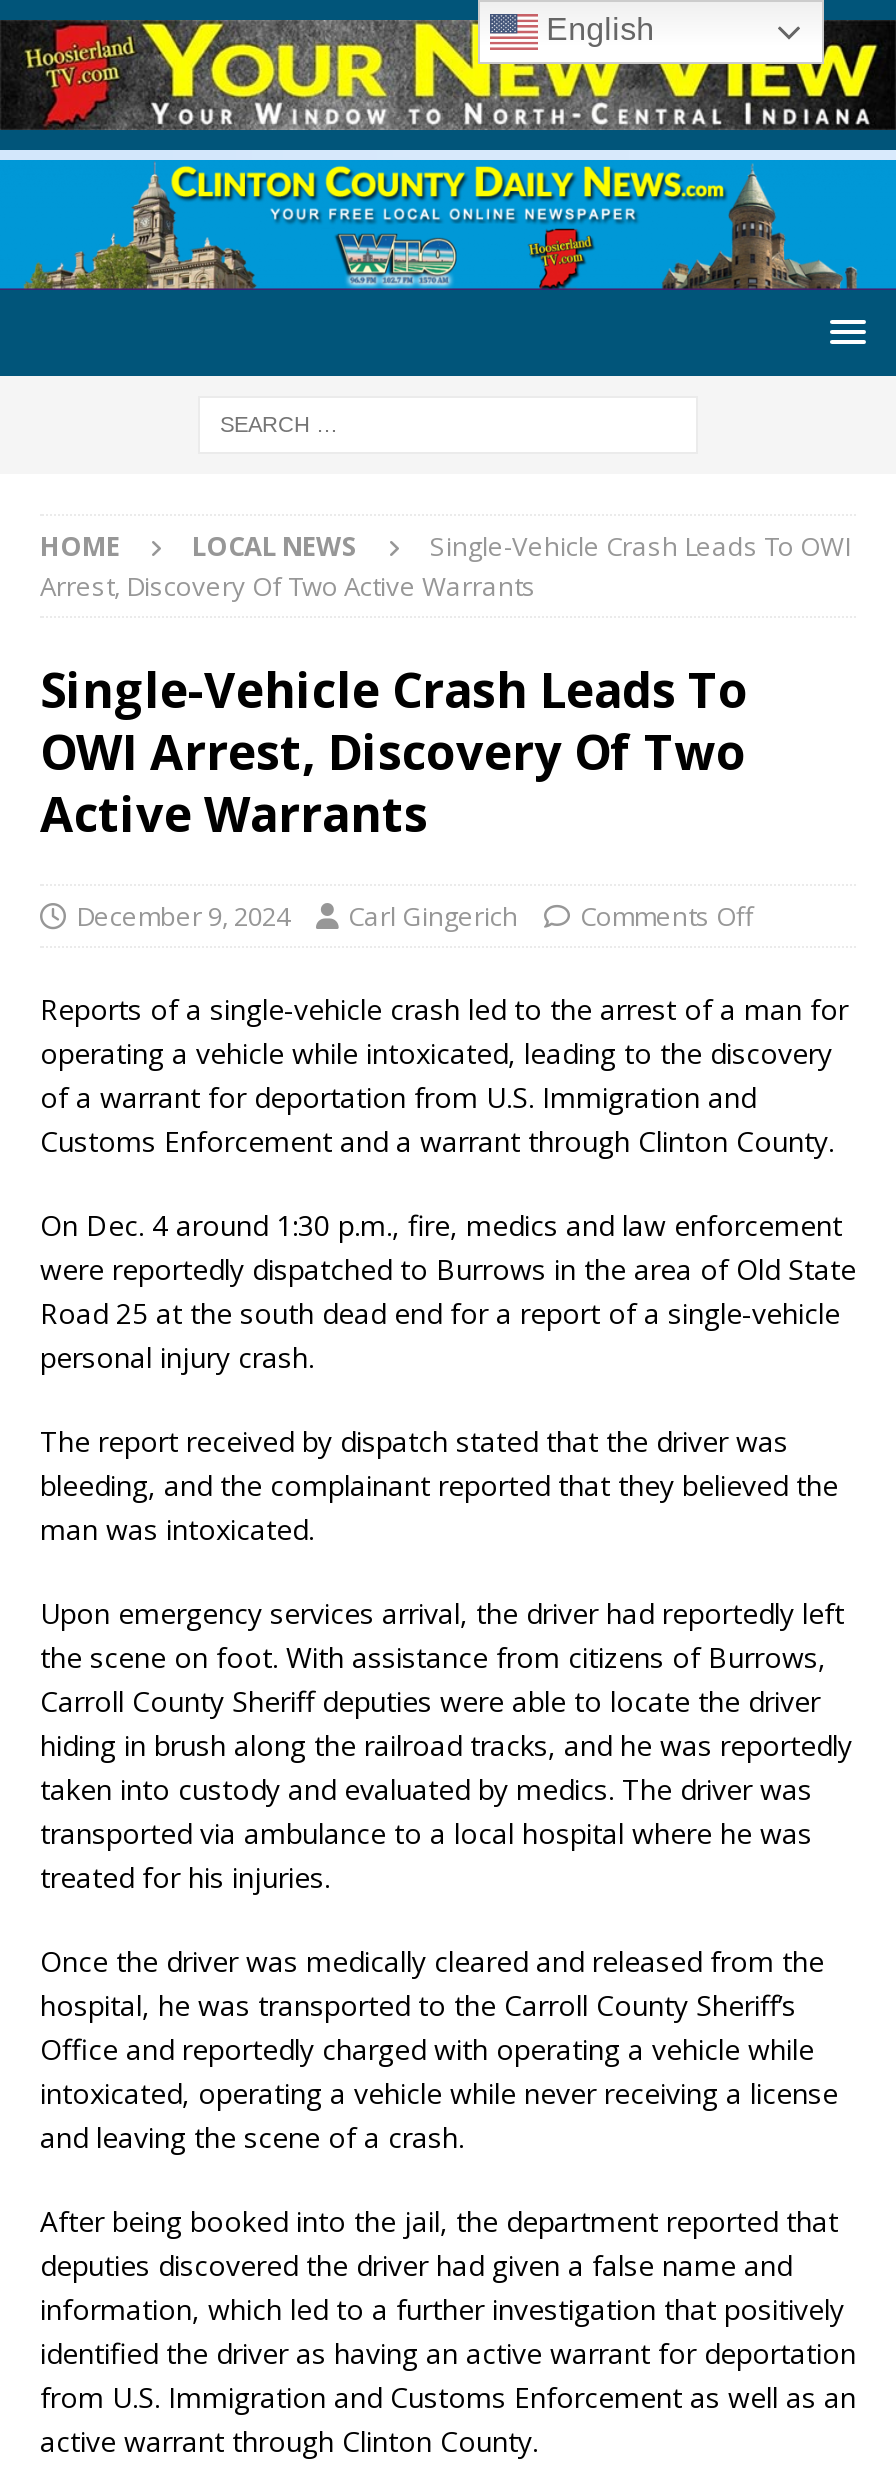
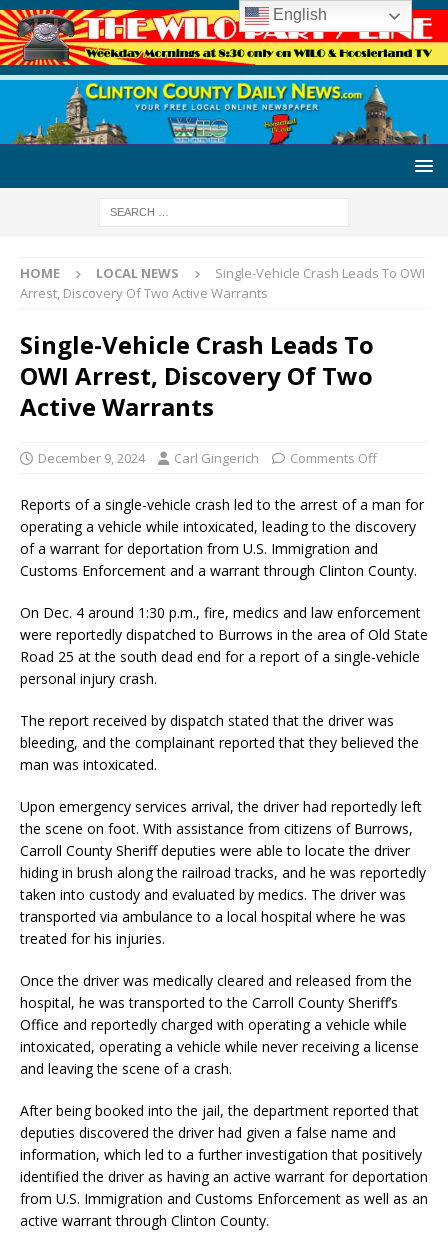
[6,20,890,132] [image] -> [3,9,445,66] [image]

